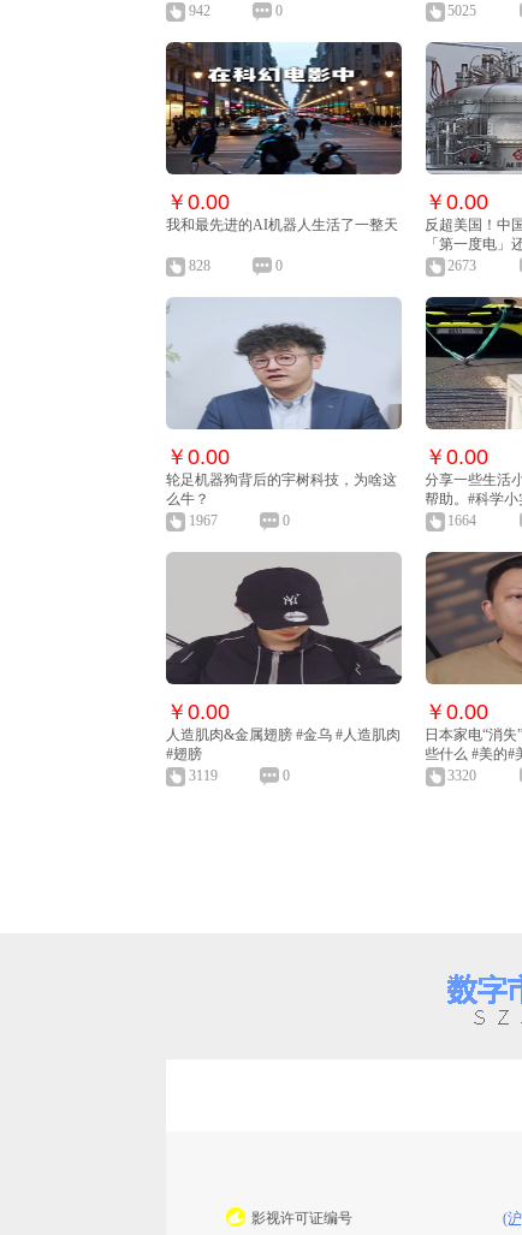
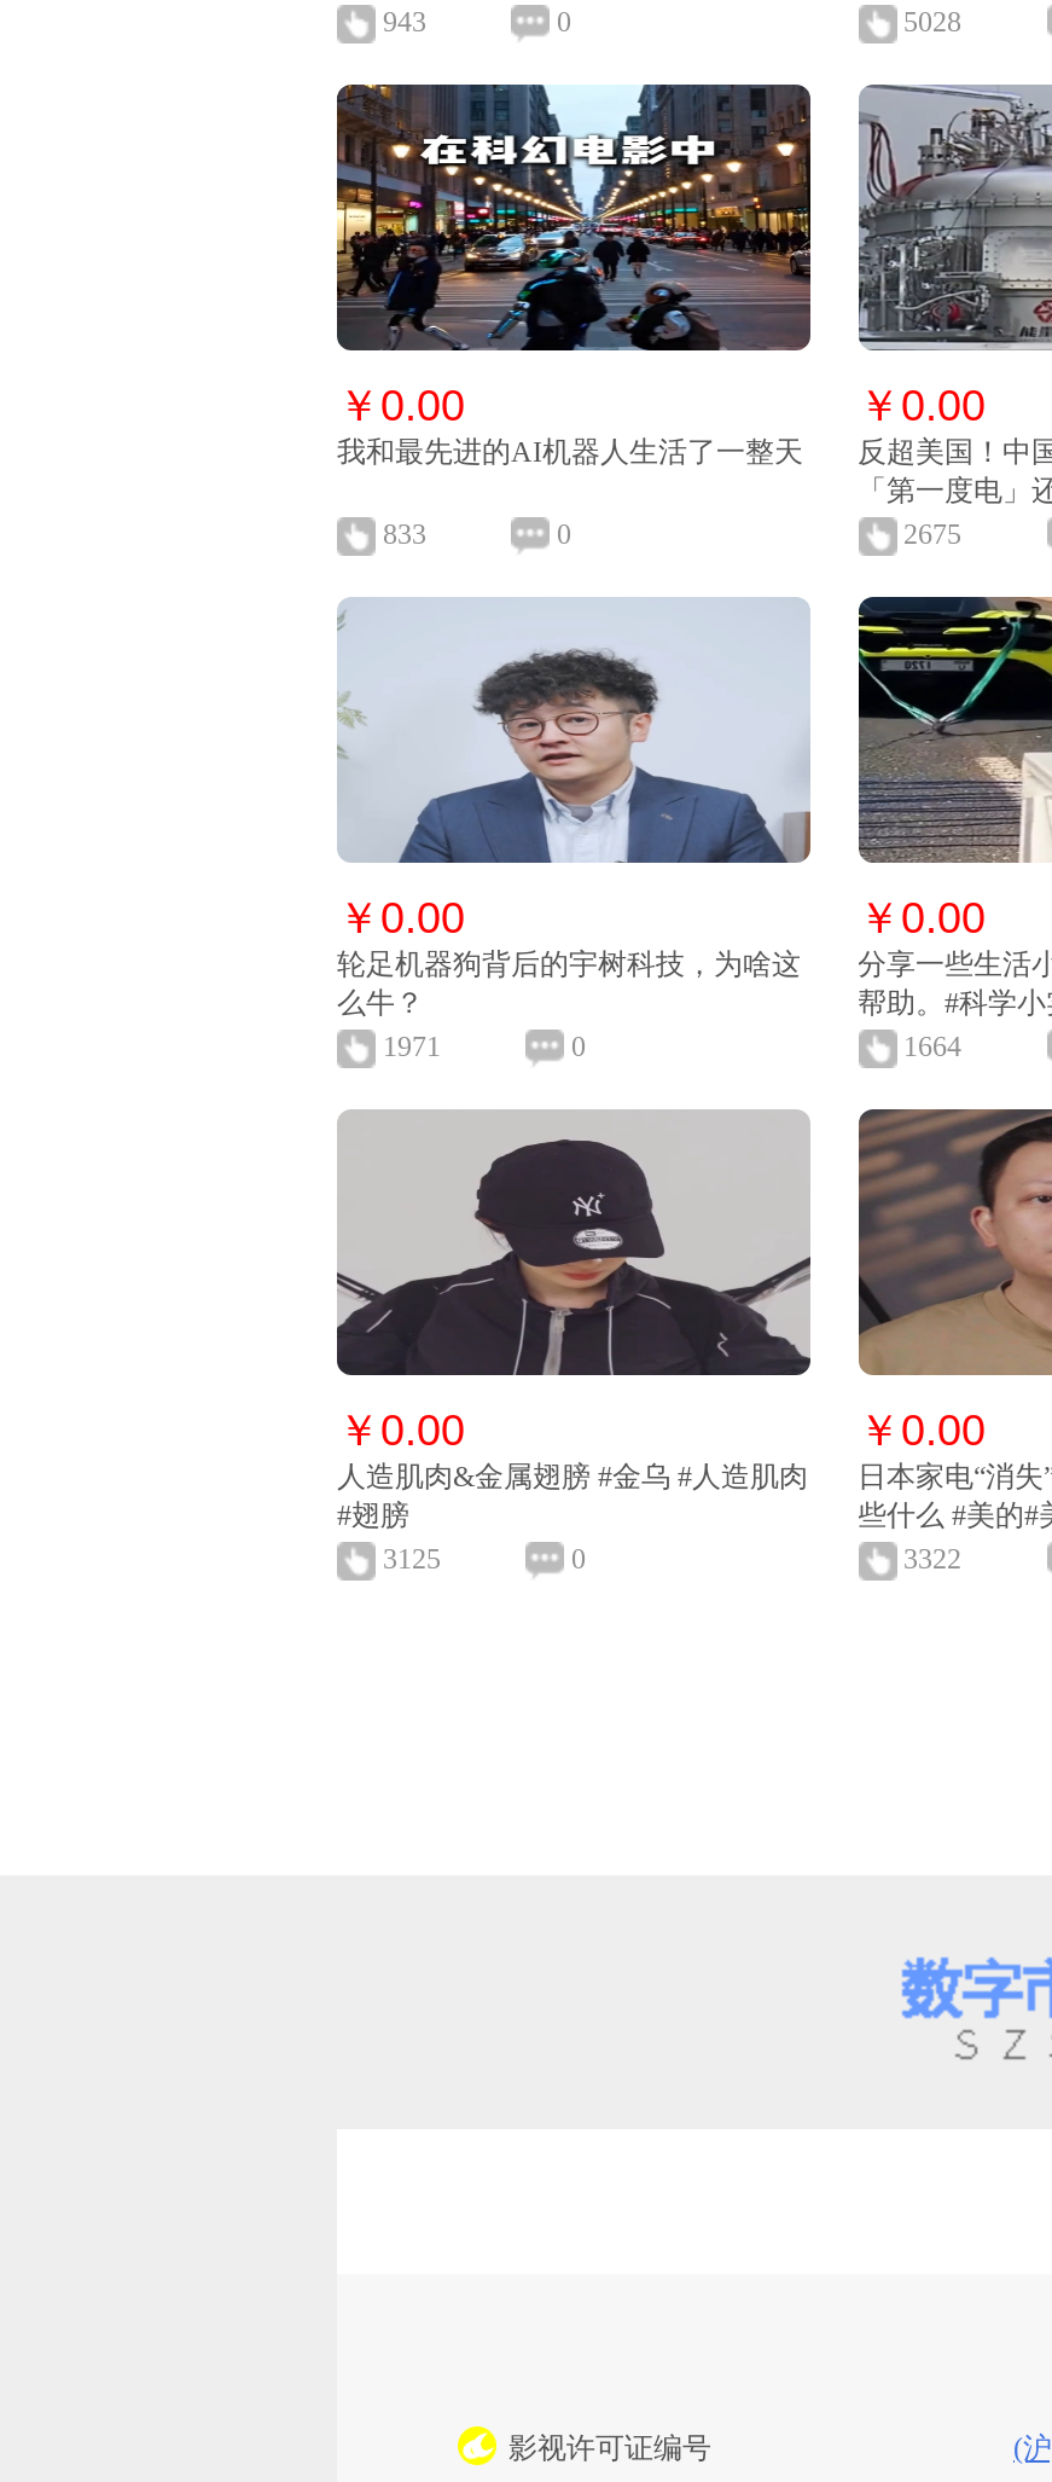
[189,2,210,19] 942 -> [383,5,426,39] 943
[448,2,477,19] 5025 -> [903,5,961,39] 5028
[189,257,210,274] 828 -> [383,517,426,551] 833
[448,257,477,274] 2673 -> [903,517,961,551] 2675
[189,512,218,529] 1967 -> [383,1030,441,1063] 1971
[189,767,218,784] 3119 -> [383,1542,441,1576] 3125
[448,767,477,784] 3320 -> [903,1542,961,1576] 3322

